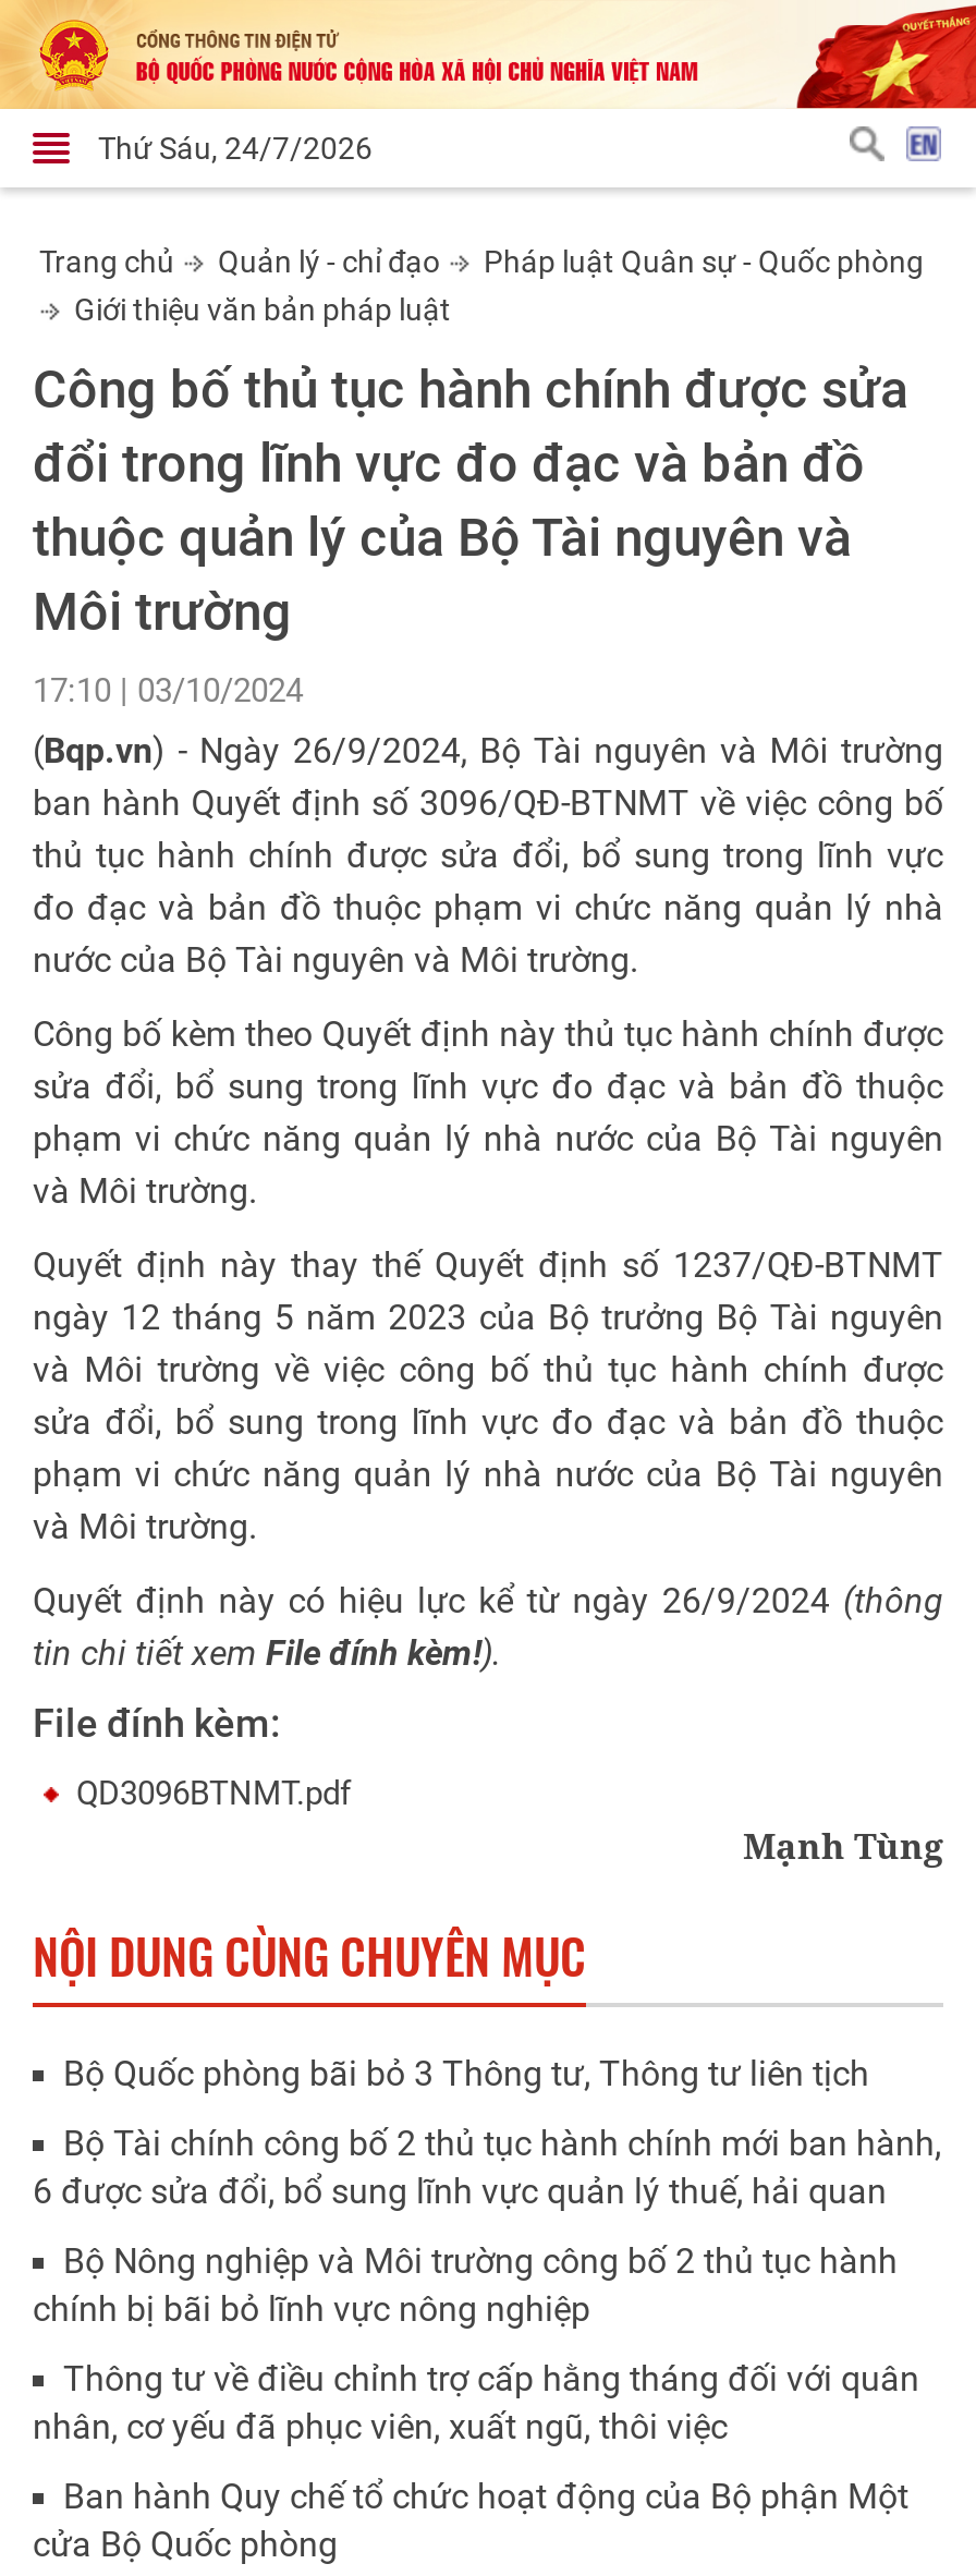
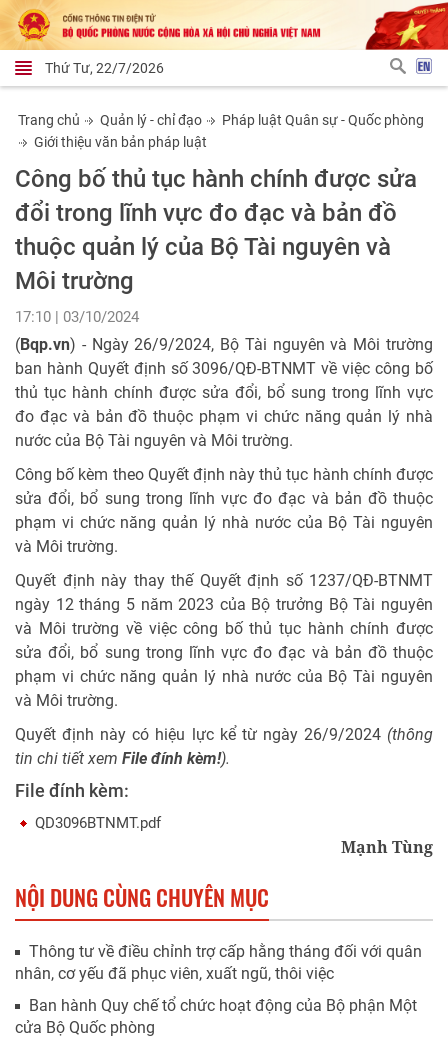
[98,130,373,165] Thứ Sáu, 24/7/2026 -> [45,59,164,75] Thứ Tư, 22/7/2026
[33,2052,941,2329] Bộ Quốc phòng bãi bỏ 3 Thông tư, Thông tư liên tịch | Bộ Tài chính công bố 2 thủ tục hành chính mới ban hành, | 6 được sửa đổi, bổ sung lĩnh vực quản lý thuế, hải quan | Bộ Nông nghiệp và Môi trường công bố 2 thủ tục hành | chính bị bãi bỏ lĩnh vực nông nghiệp -> none

